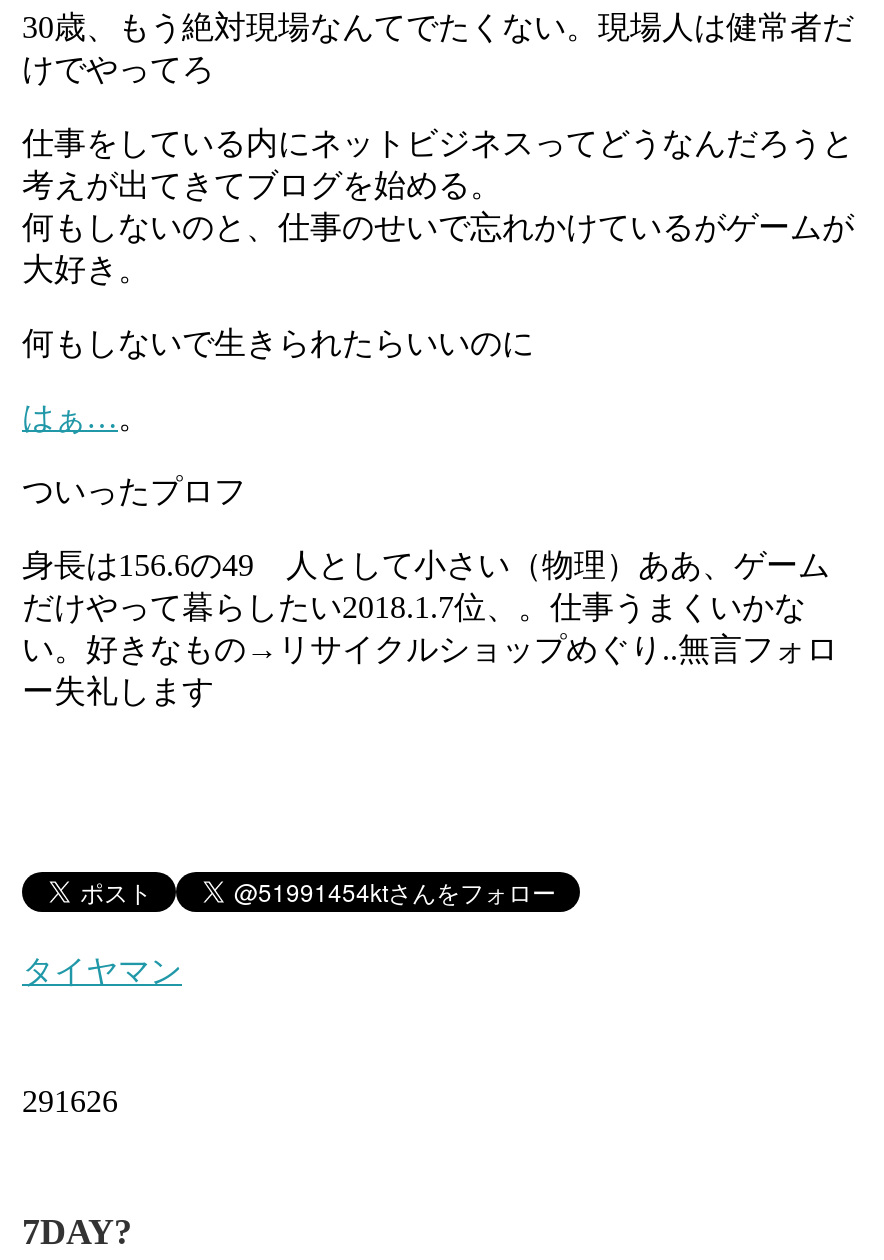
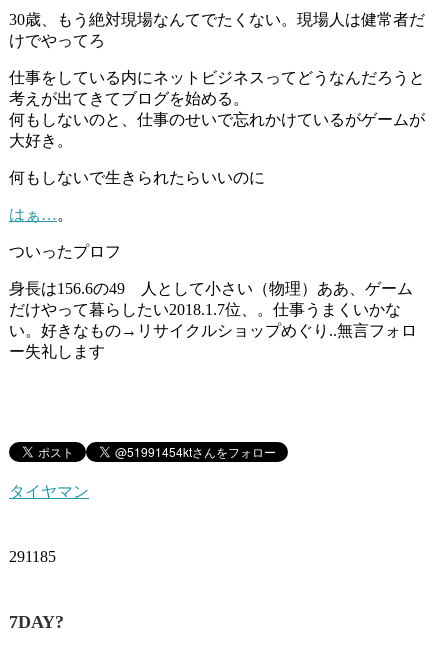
[22,1084,118,1118] 291626 -> [9,548,56,565] 291185

